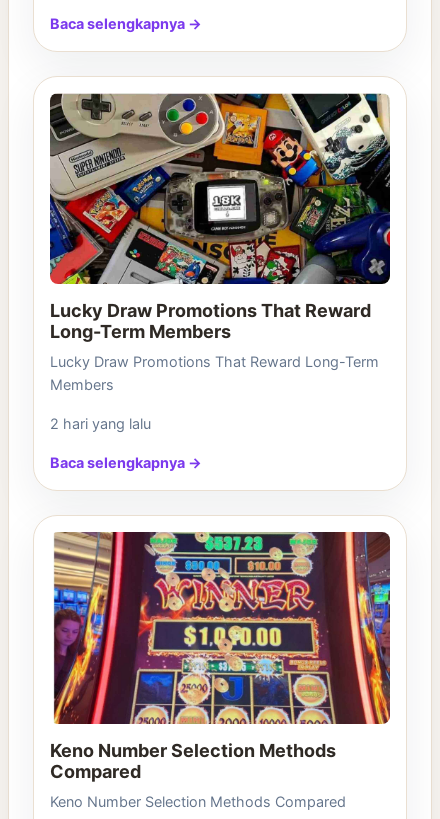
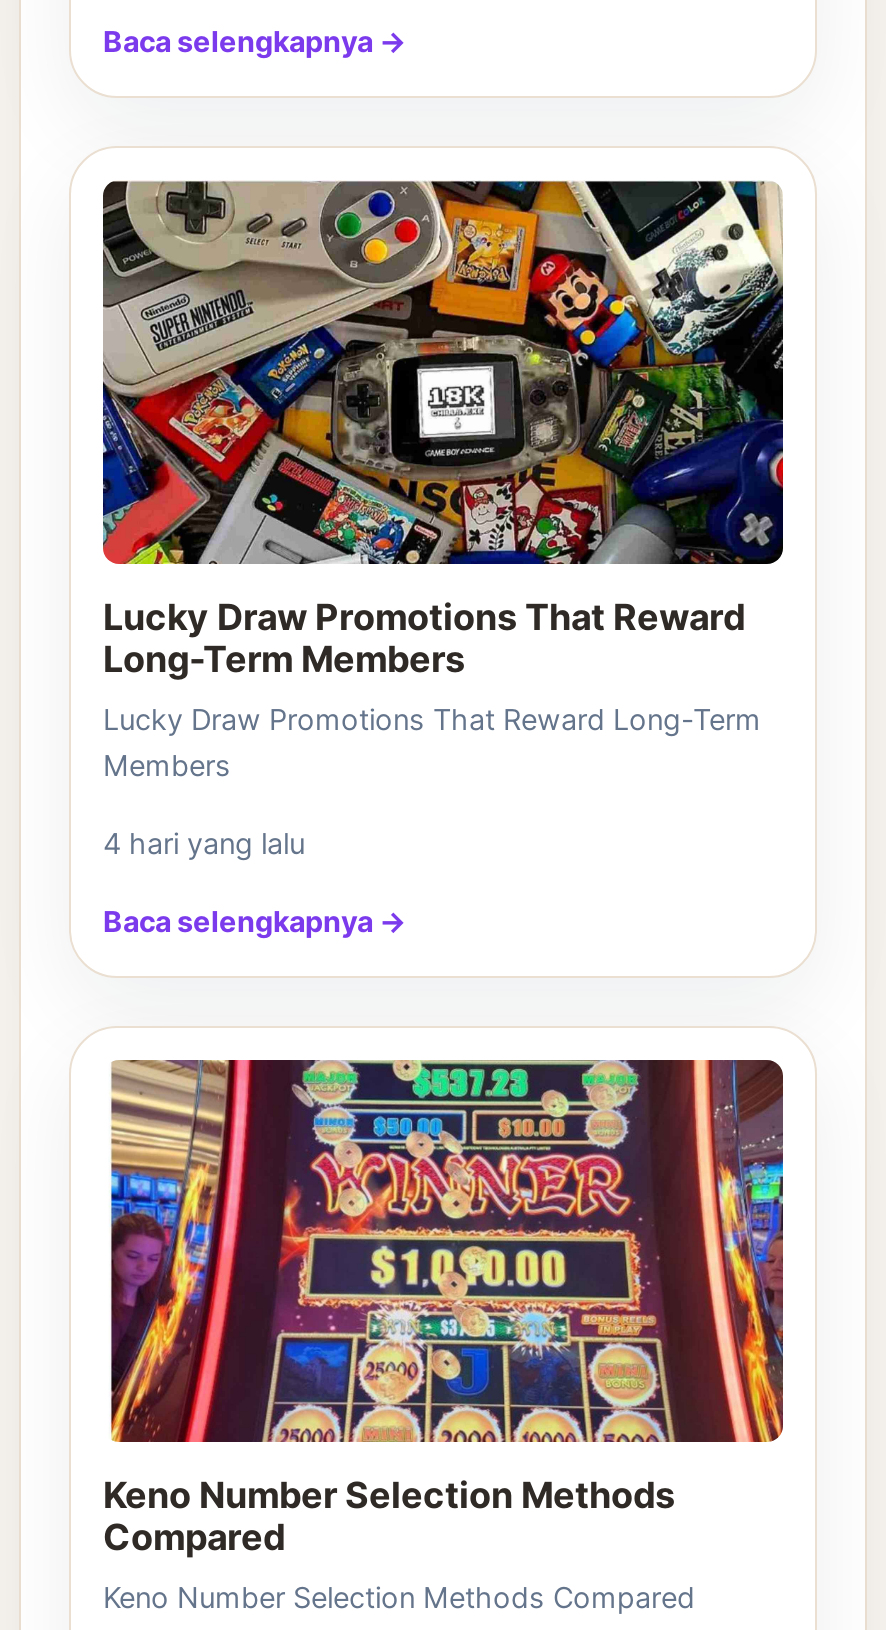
[50,415,151,432] 2 hari yang lalu -> [103,825,305,859] 4 hari yang lalu

